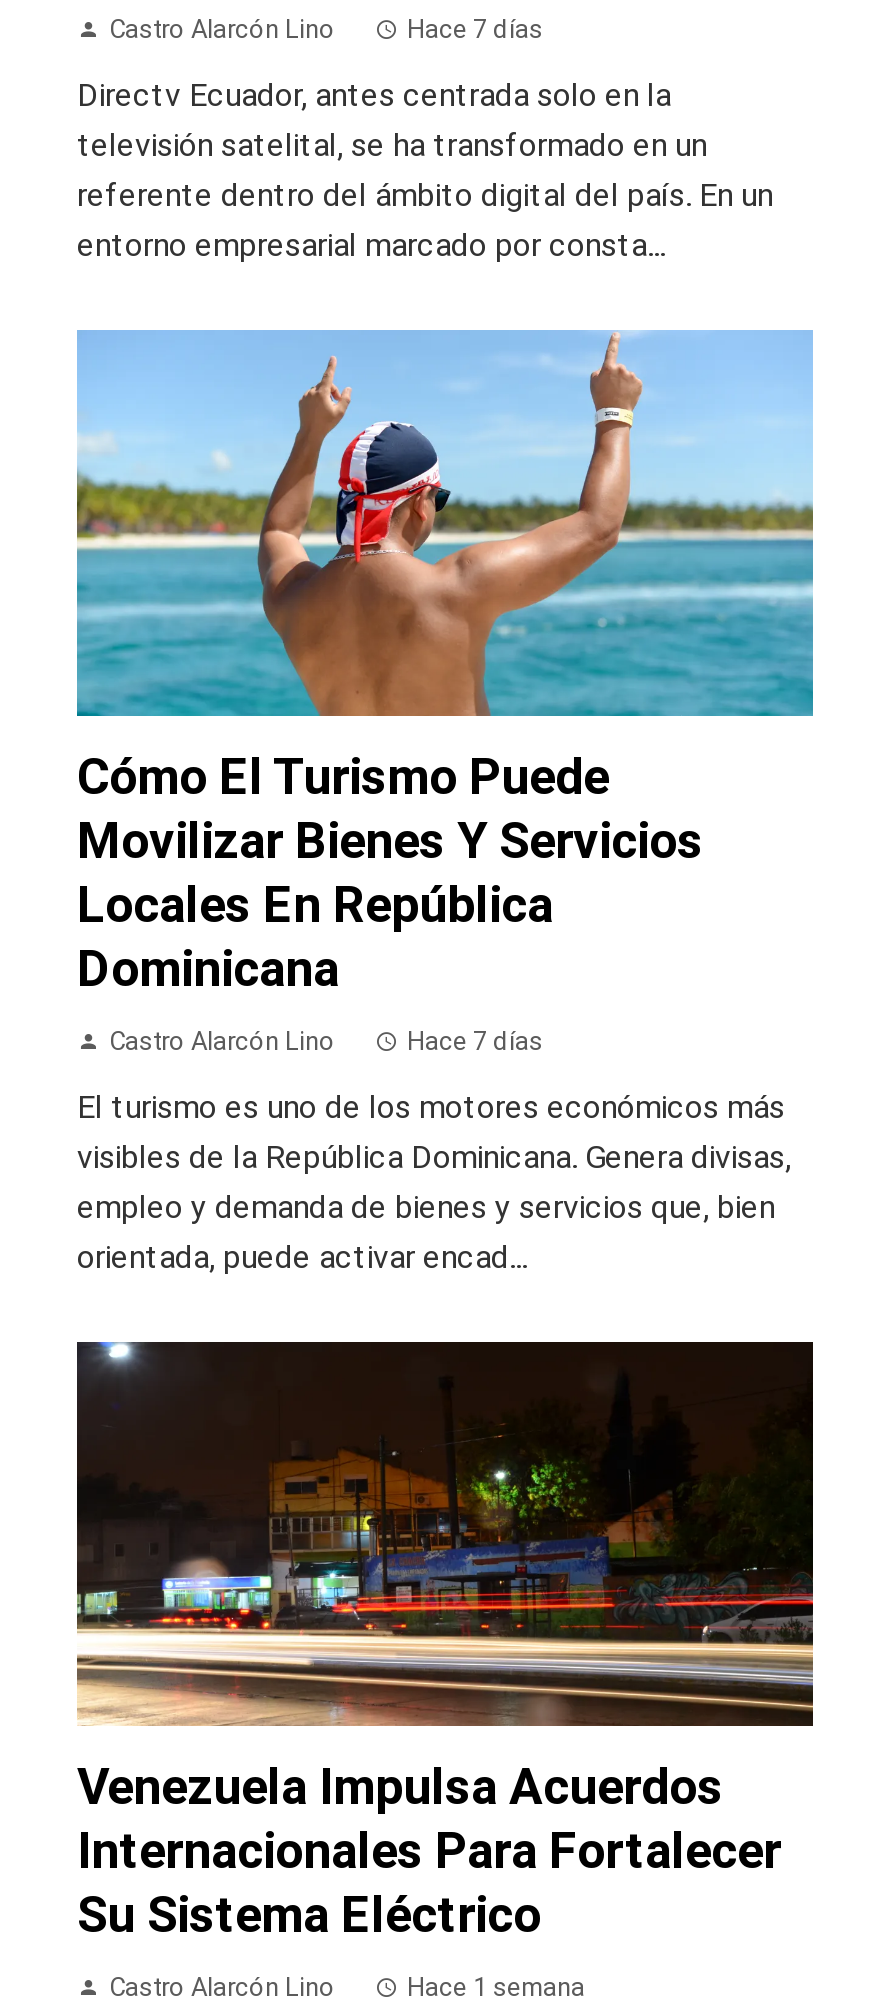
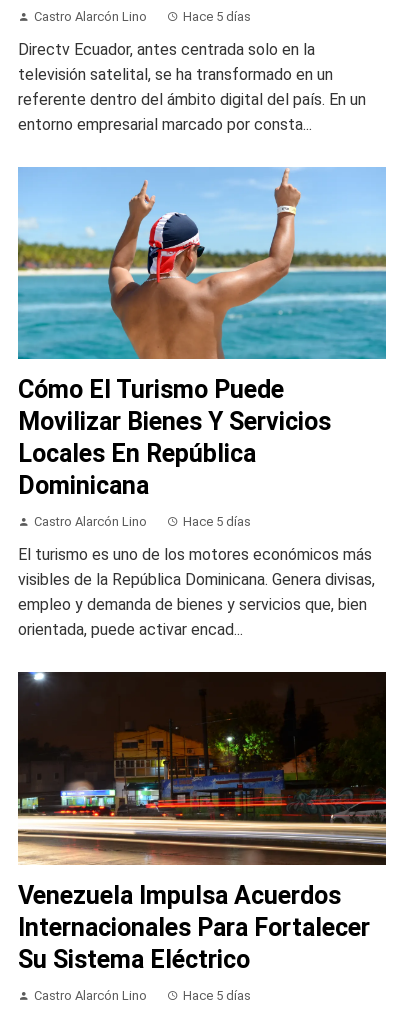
[407,15,543,45] Hace 7 días -> [183,9,251,24] Hace 5 días
[407,1026,543,1056] Hace 7 días -> [183,514,251,529] Hace 5 días
[407,1972,585,2002] Hace 1 semana -> [183,987,251,1002] Hace 5 días

